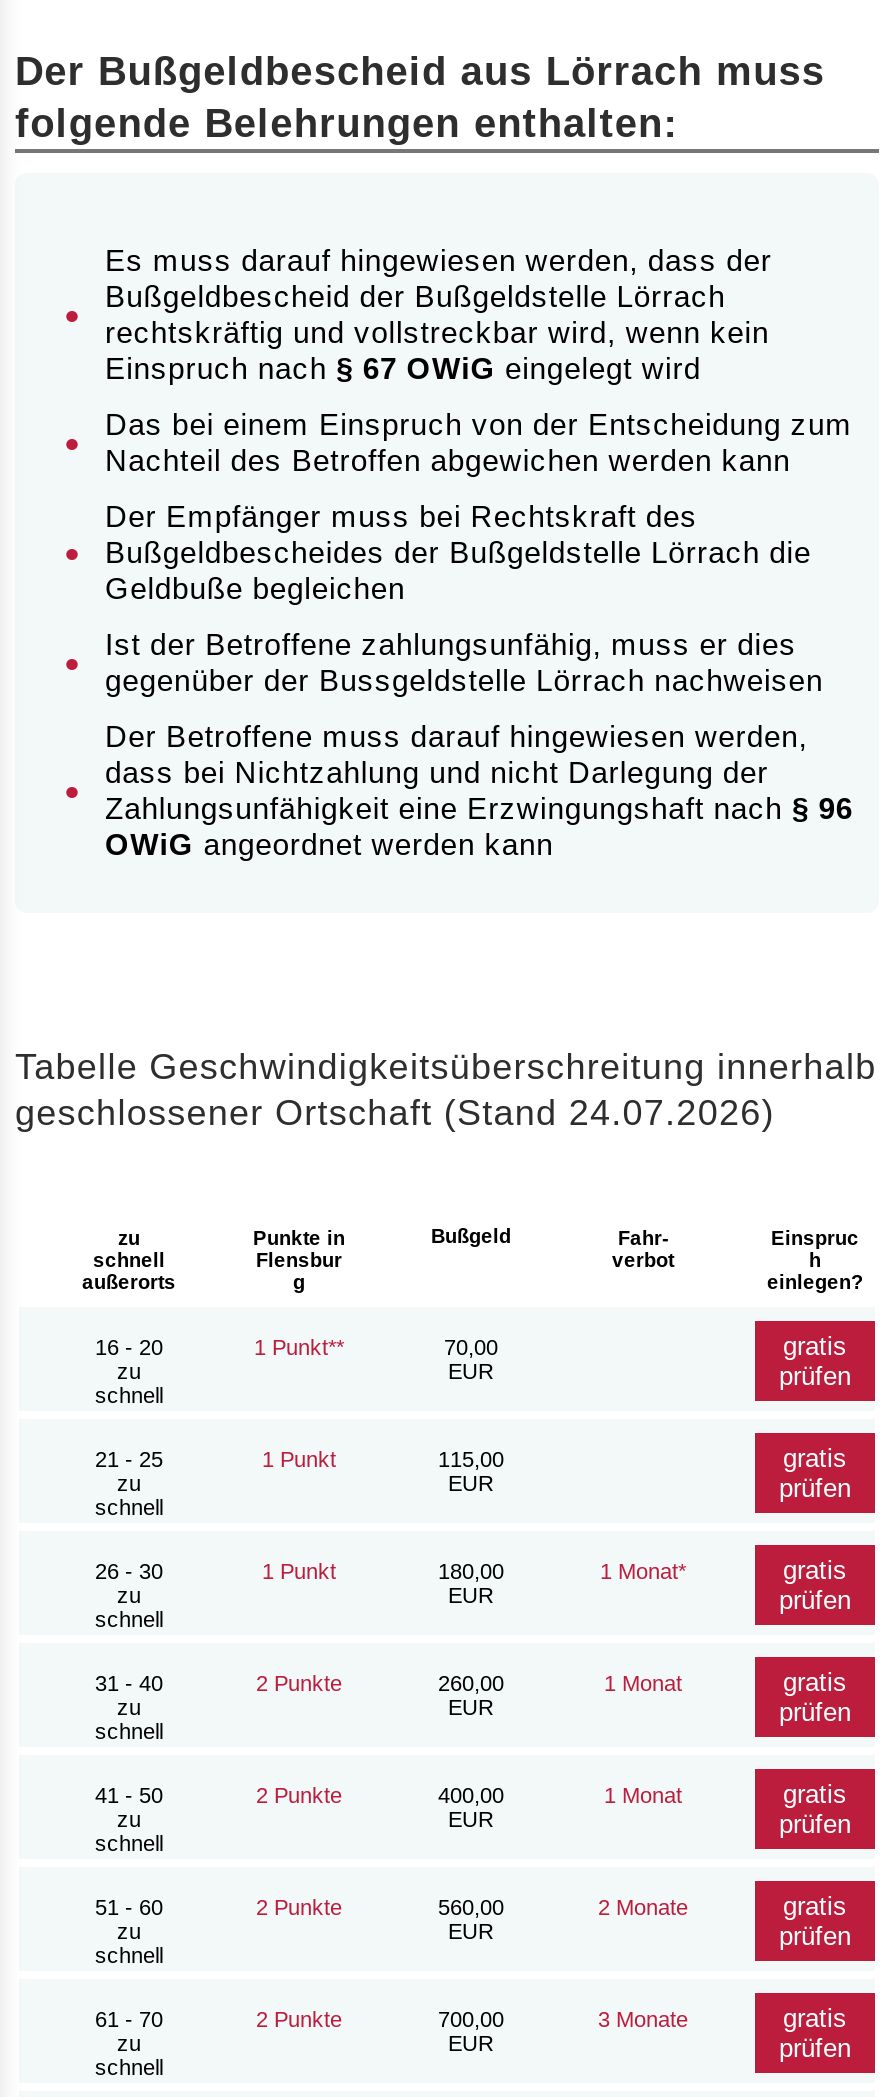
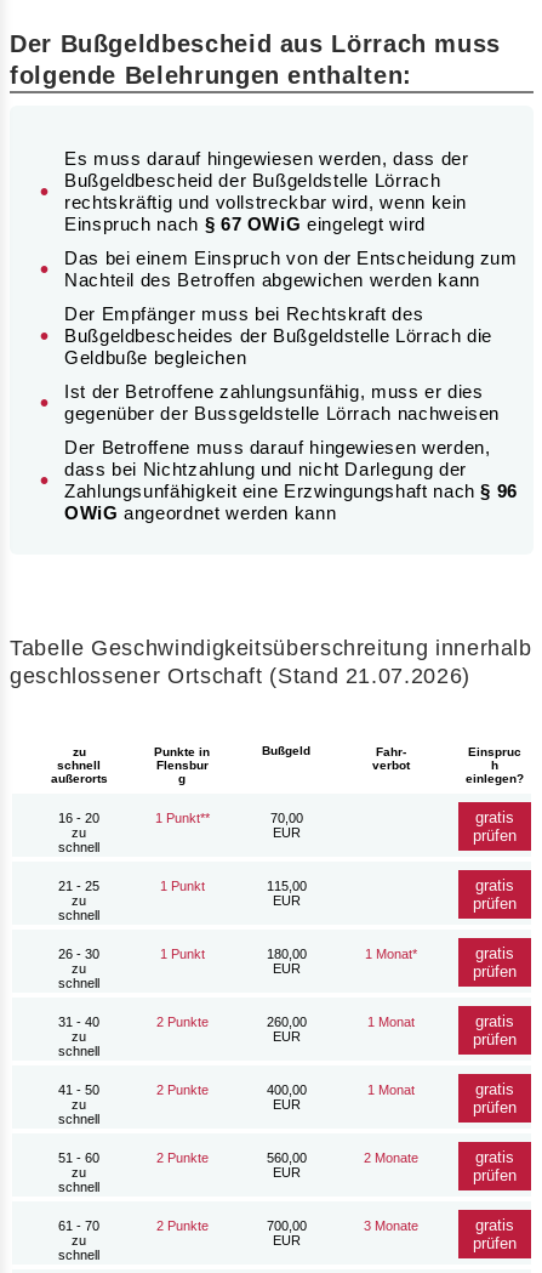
[15,1092,775,1132] geschlossener Ortschaft (Stand 24.07.2026) -> [10,663,470,688] geschlossener Ortschaft (Stand 21.07.2026)

